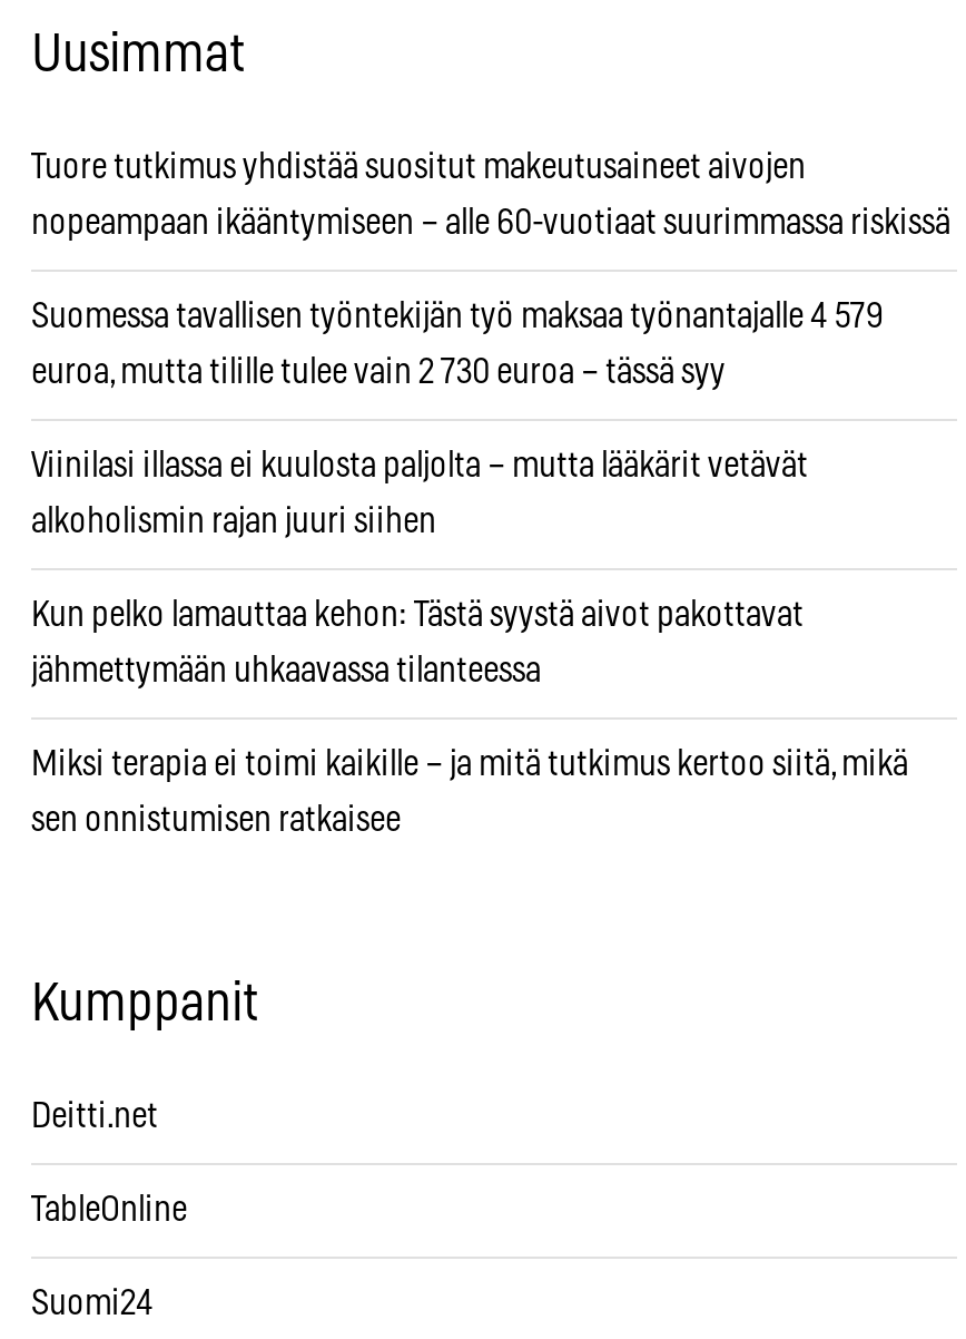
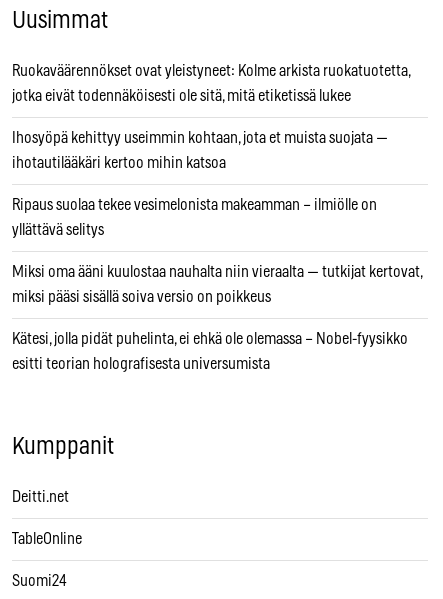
[31,149,806,185] Tuore tutkimus yhdistää suositut makeutusaineet aivojen -> [12,63,410,79] Ruokaväärennökset ovat yleistyneet: Kolme arkista ruokatuotetta,
[31,205,950,241] nopeampaan ikääntymiseen – alle 60-vuotiaat suurimmassa riskissä -> [12,88,351,104] jotka eivät todennäköisesti ole sitä, mitä etiketissä lukee
[31,299,884,334] Suomessa tavallisen työntekijän työ maksaa työnantajalle 4 579 -> [12,130,388,146] Ihosyöpä kehittyy useimmin kohtaan, jota et muista suojata —
[31,354,726,390] euroa, mutta tilille tulee vain 2 730 euroa – tässä syy -> [12,155,226,171] ihotautilääkäri kertoo mihin katsoa
[31,448,808,484] Viinilasi illassa ei kuulosta paljolta – mutta lääkärit vetävät -> [12,197,377,213] Ripaus suolaa tekee vesimelonista makeamman – ilmiölle on
[31,504,436,539] alkoholismin rajan juuri siihen -> [12,222,104,238] yllättävä selitys
[31,597,804,633] Kun pelko lamauttaa kehon: Tästä syystä aivot pakottavat -> [12,264,422,280] Miksi oma ääni kuulostaa nauhalta niin vieraalta — tutkijat kertovat,
[31,653,541,689] jähmettymään uhkaavassa tilanteessa -> [12,289,271,305] miksi pääsi sisällä soiva versio on poikkeus
[31,747,908,782] Miksi terapia ei toimi kaikille – ja mitä tutkimus kertoo siitä, mikä -> [12,331,408,347] Kätesi, jolla pidät puhelinta, ei ehkä ole olemassa – Nobel-fyysikko
[31,802,401,838] sen onnistumisen ratkaisee -> [12,356,270,372] esitti teorian holografisesta universumista

